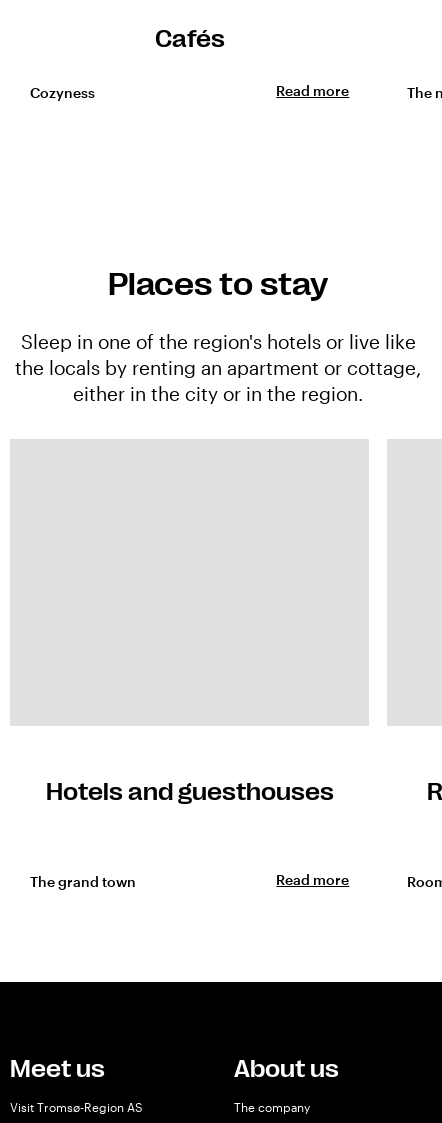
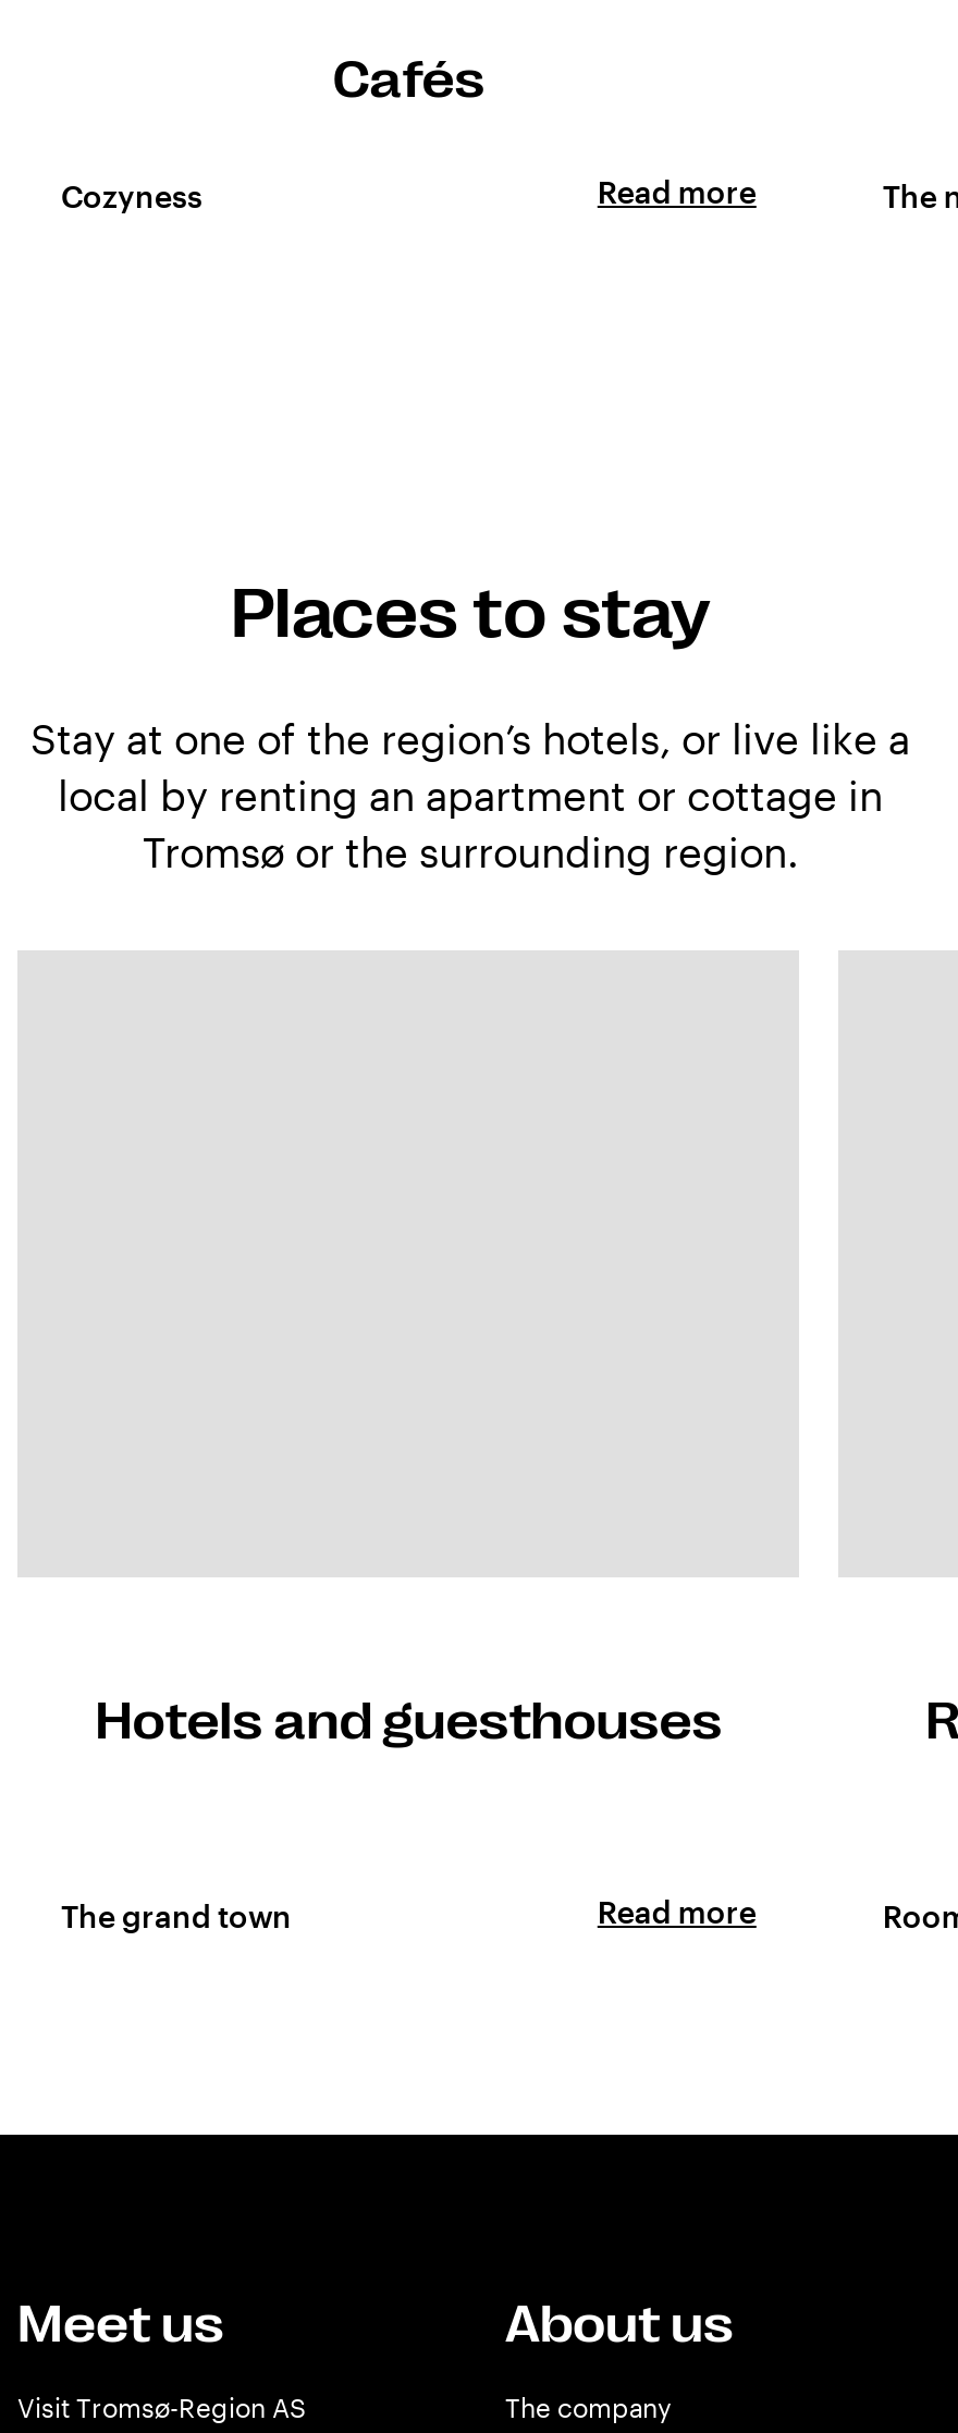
[15,330,421,405] Sleep in one of the region's hotels or live like | the locals by renting an apartment or cottage, | either in the city or in the region. -> [30,714,910,878] Stay at one of the region’s hotels, or live like a | local by renting an apartment or cottage in | Tromsø or the surrounding region.

